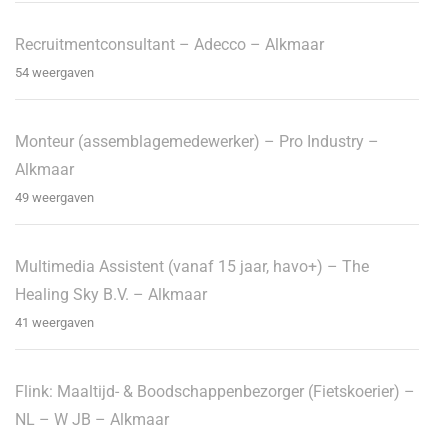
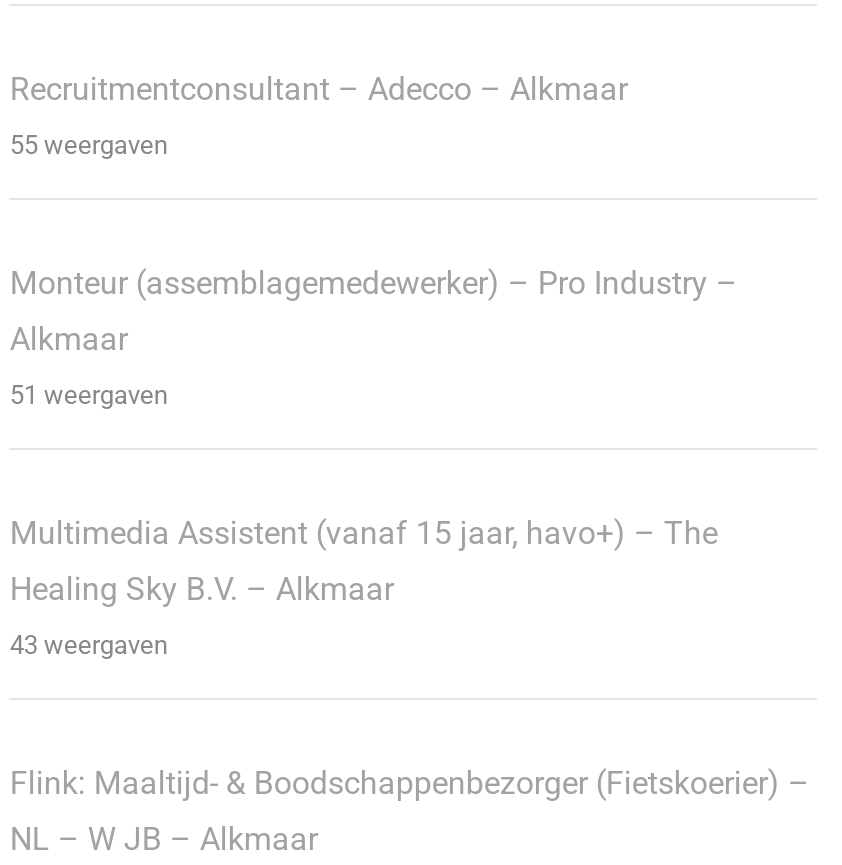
[15,65,94,80] 54 weergaven -> [10,129,168,159] 55 weergaven
[15,190,94,205] 49 weergaven -> [10,379,168,409] 51 weergaven
[15,315,94,330] 41 weergaven -> [10,629,168,659] 43 weergaven

